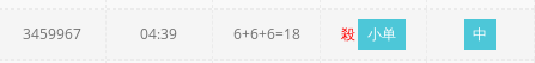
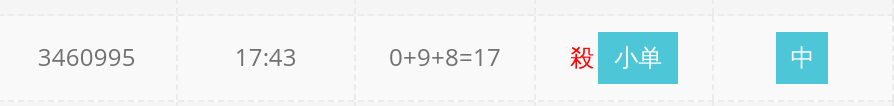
[23,24,81,44] 3459967 -> [38,40,136,74] 3460995
[141,24,178,44] 04:39 -> [235,40,297,74] 17:43
[233,24,300,44] 6+6+6=18 -> [389,40,501,74] 0+9+8=17

